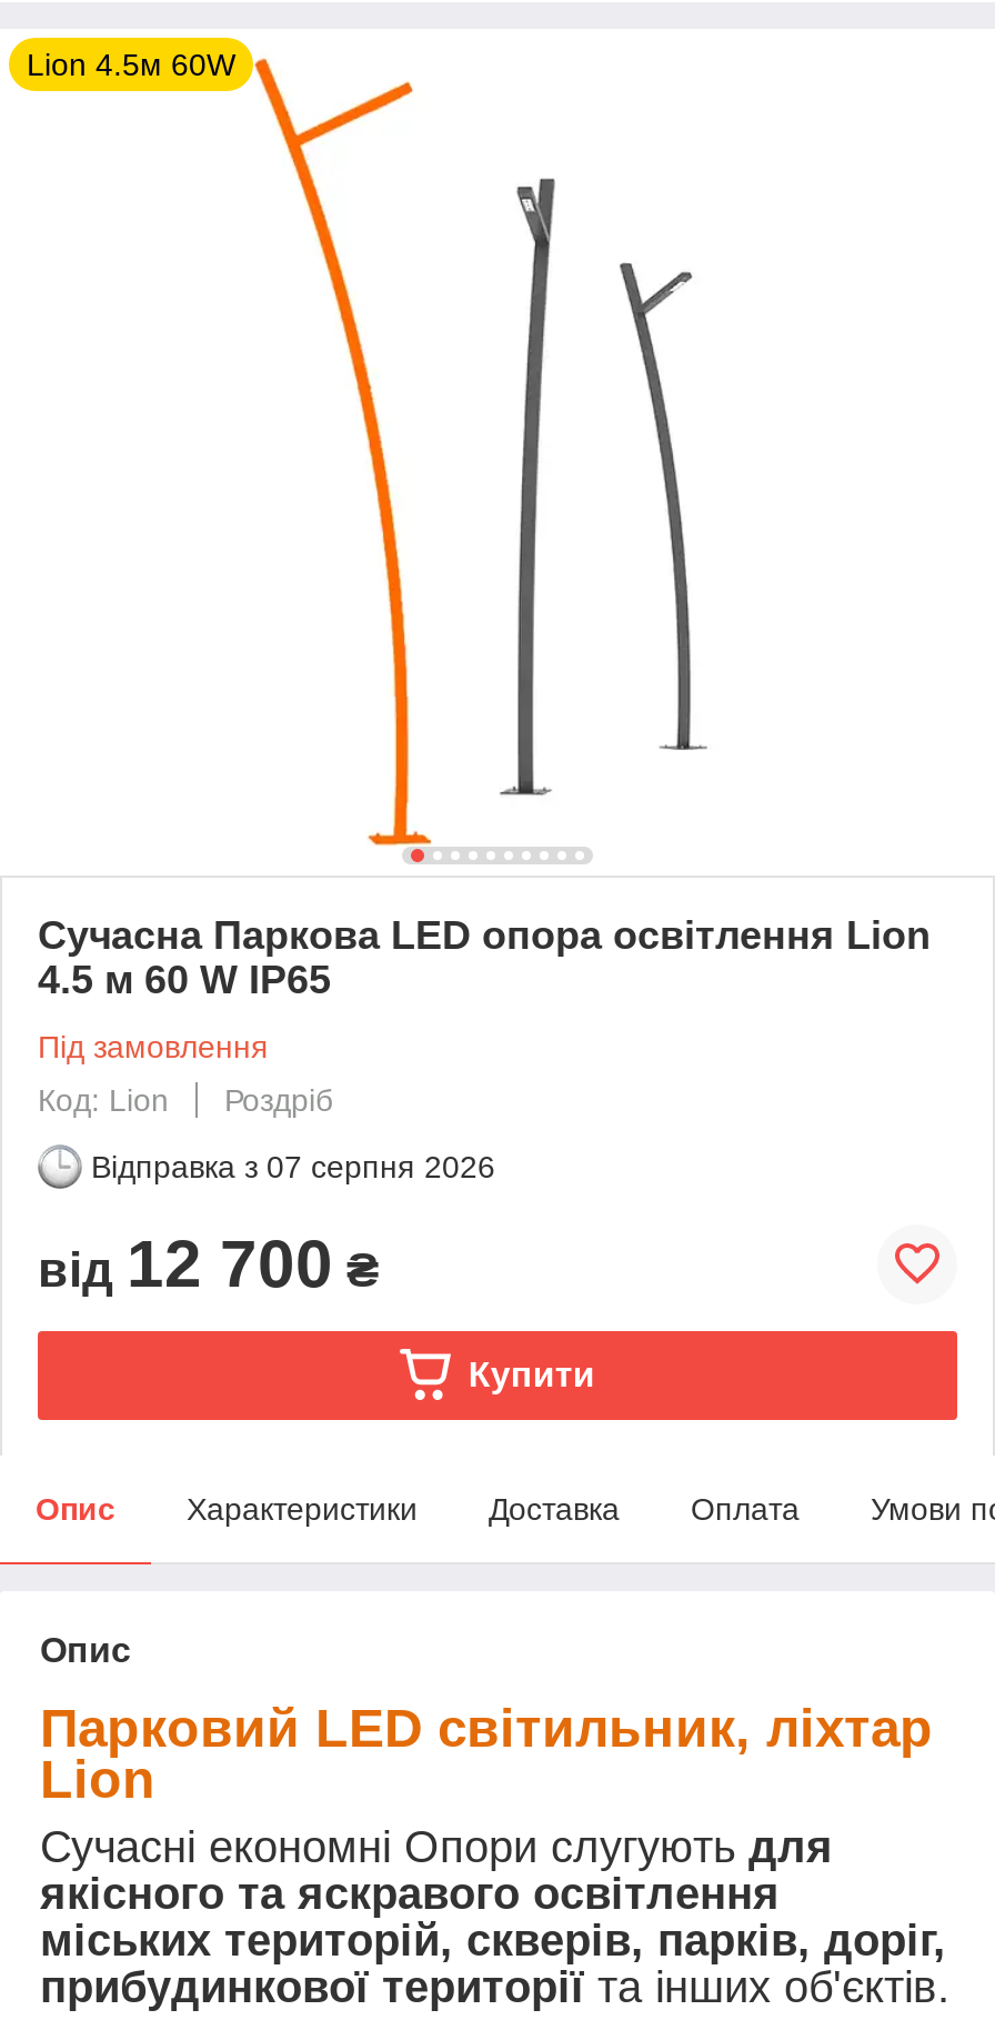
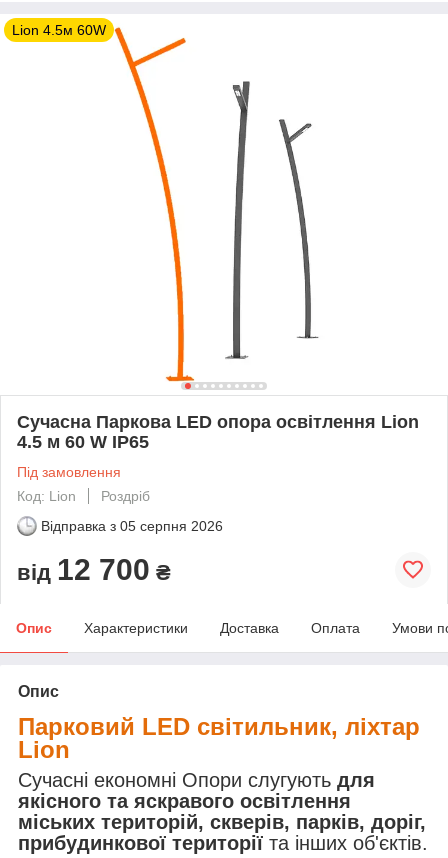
[91,1148,495,1184] Відправка з 07 серпня 2026 -> [41,518,223,534] Відправка з 05 серпня 2026
[468,1355,595,1393] Купити -> none

